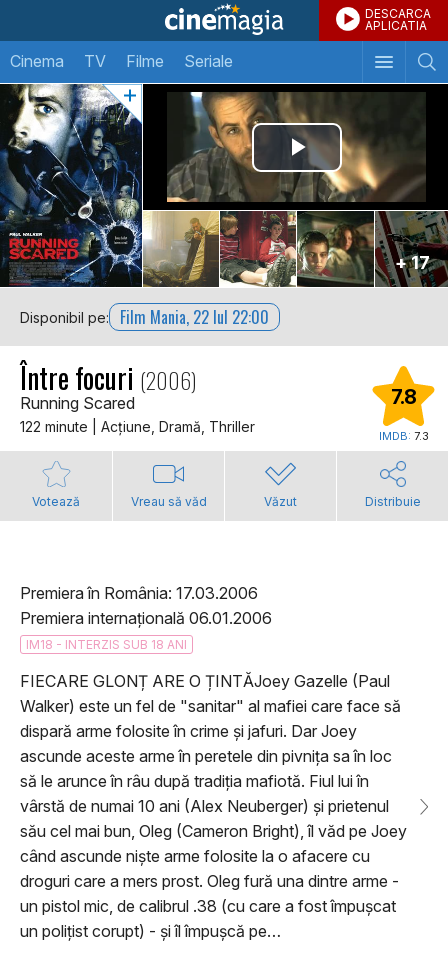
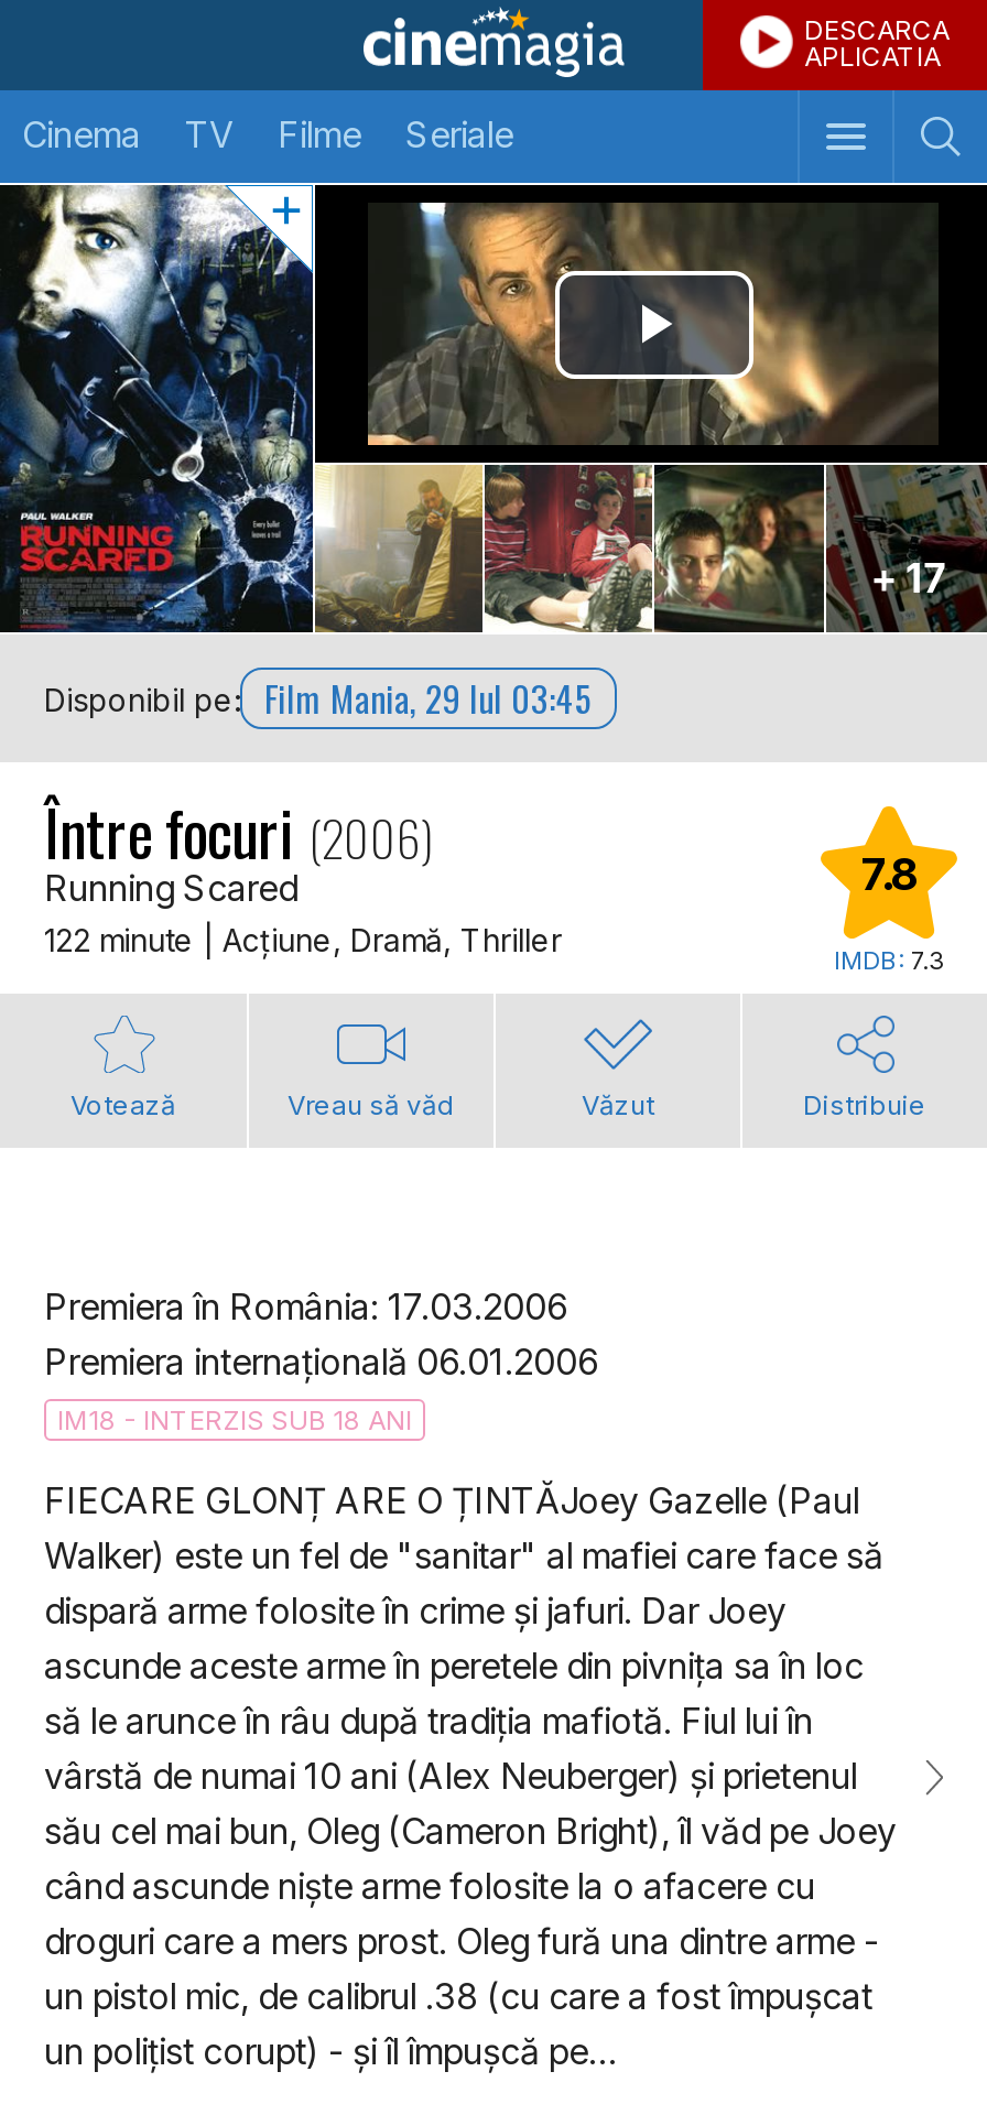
[120,305,269,329] Film Mania, 22 Iul 22:00 -> [264,672,593,725] Film Mania, 29 Iul 03:45

